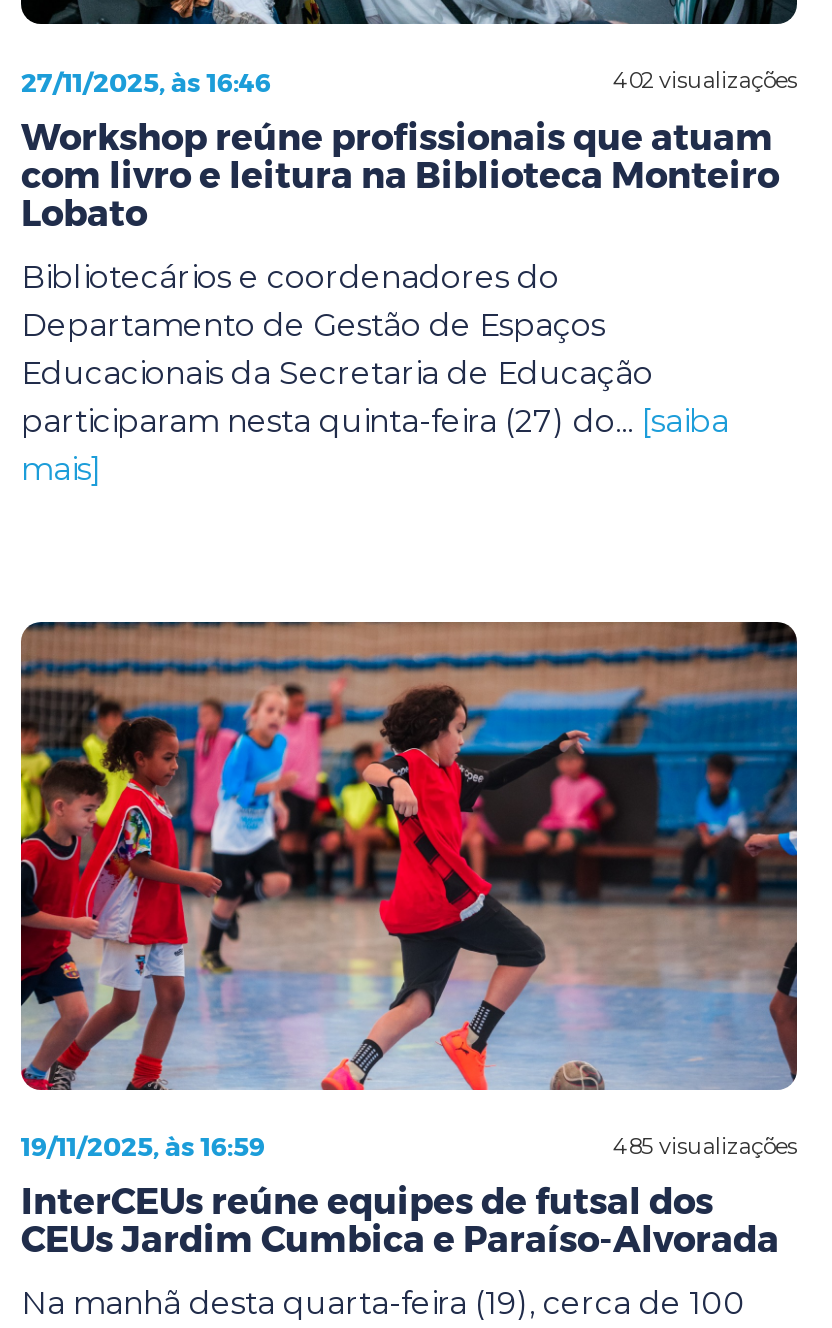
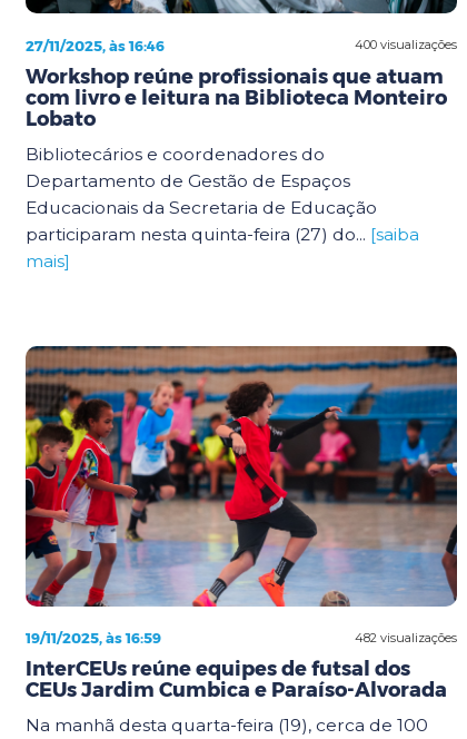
[613,66,797,94] 402 visualizações -> [355,37,457,52] 400 visualizações
[613,1131,797,1159] 485 visualizações -> [355,629,457,645] 482 visualizações

